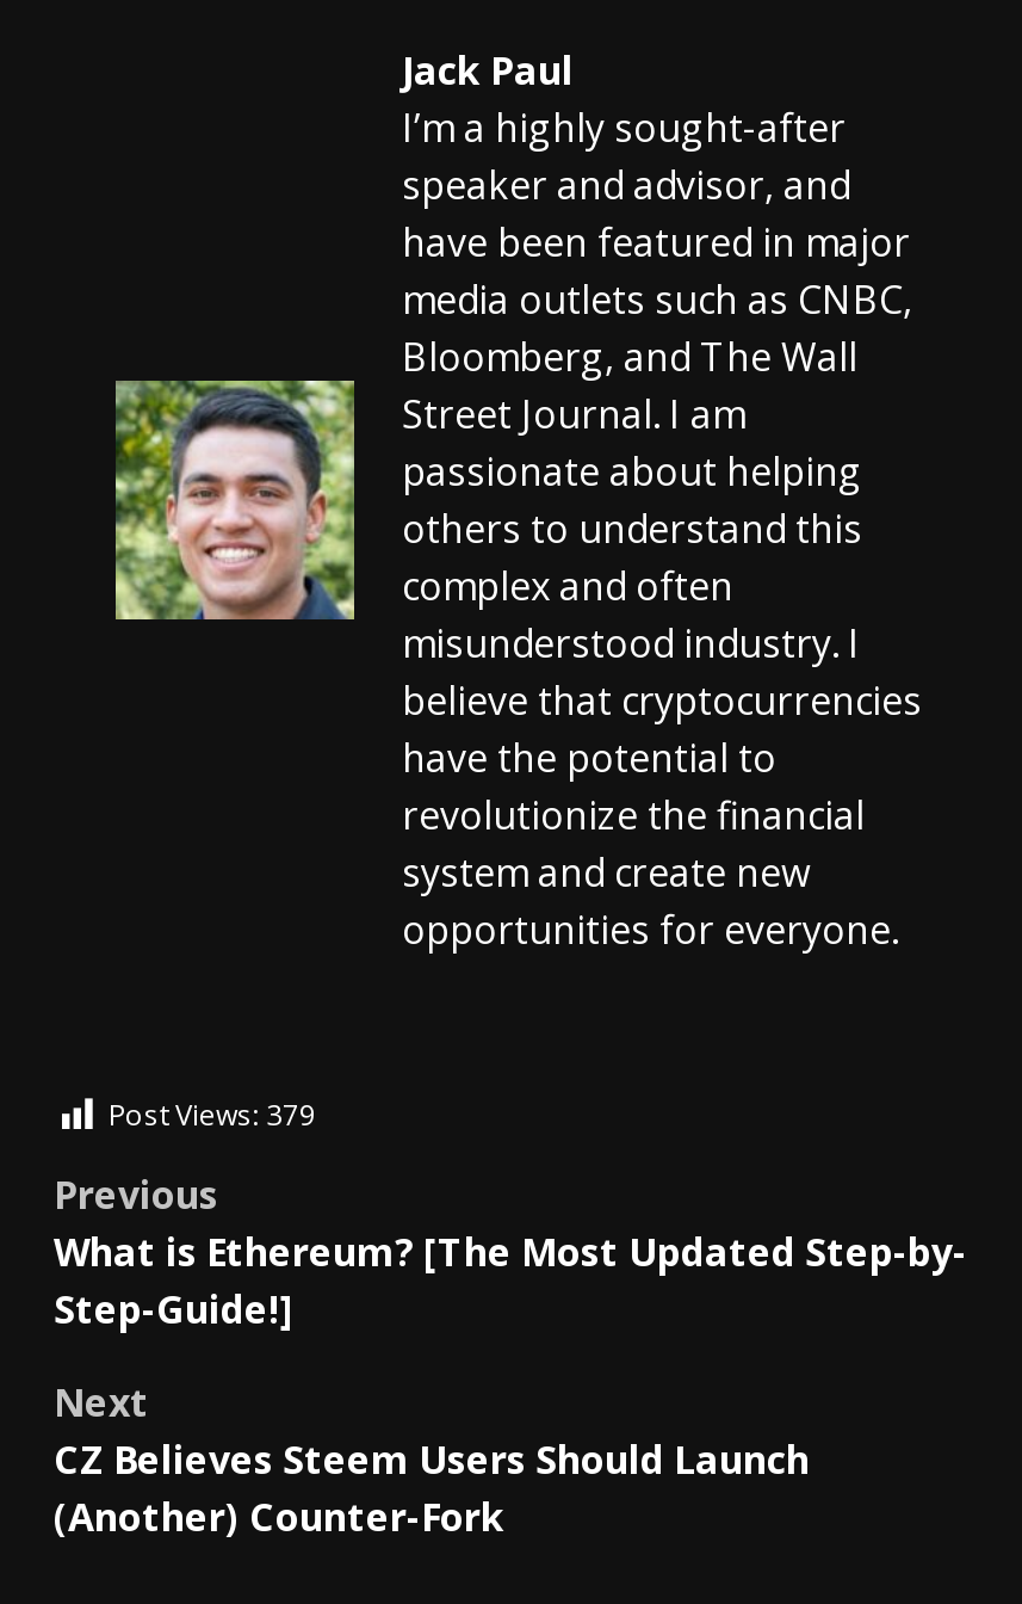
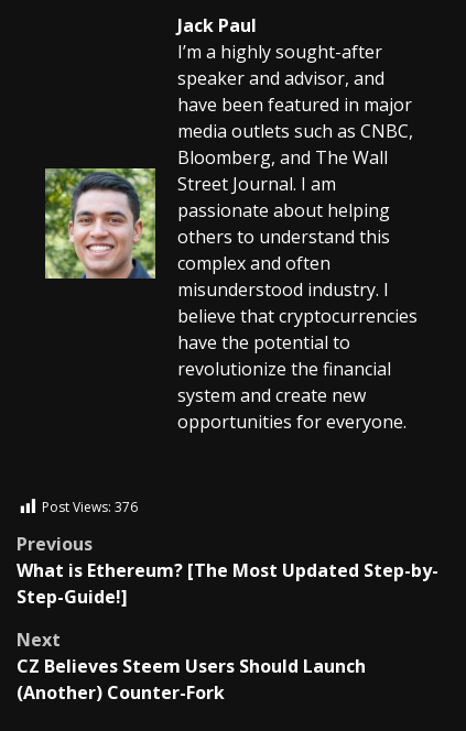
[109,1095,316,1135] Post Views: 379 -> [42,498,138,516] Post Views: 376

